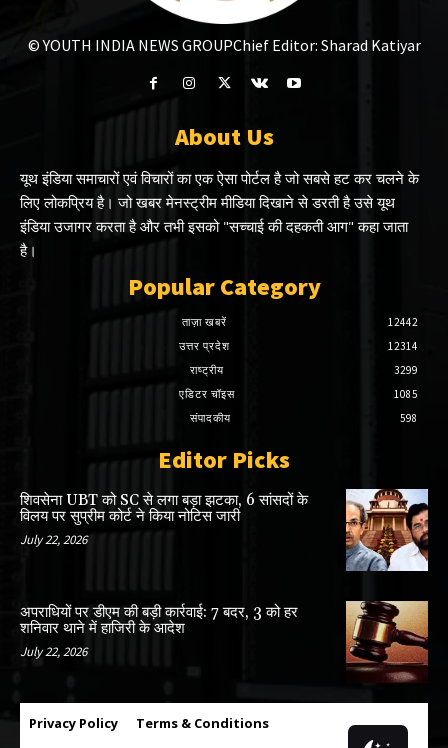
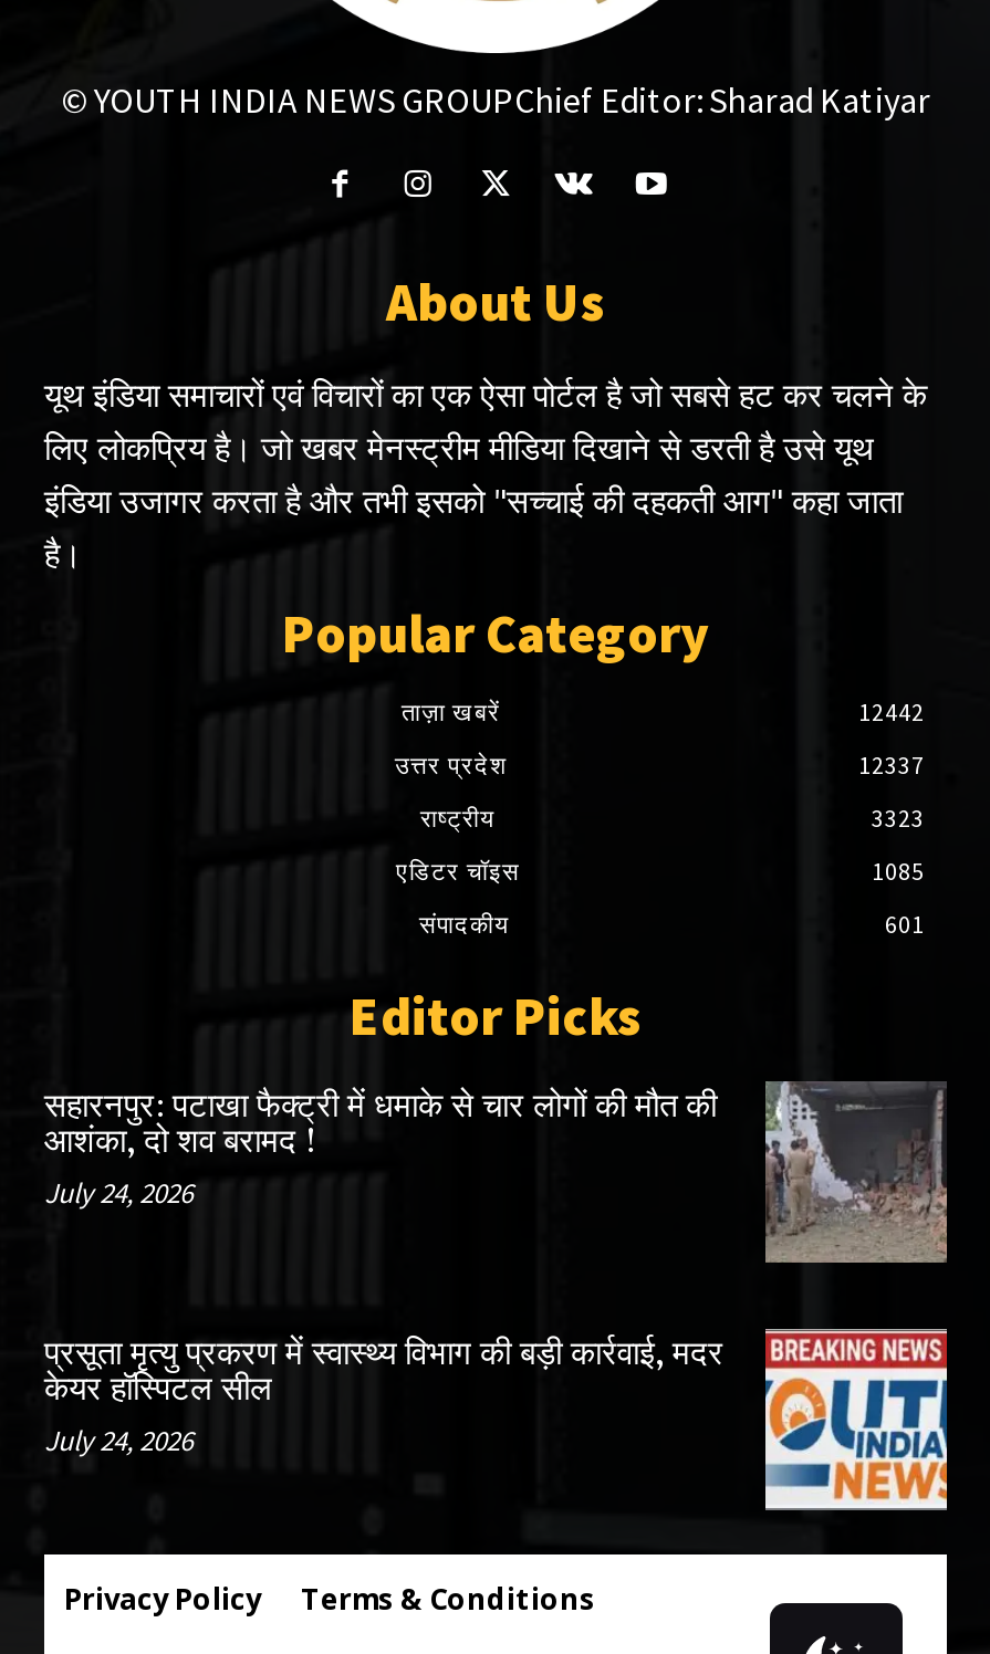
[388,339,418,353] 12314 -> [858,750,925,781] 12337
[394,363,418,377] 3299 -> [872,804,925,835] 3323
[400,411,418,425] 598 -> [885,910,925,941] 601
[20,488,429,572] [image] | शिवसेना UBT को SC से लगा बड़ा झटका, 6 सांसदों के | विलय पर सुप्रीम कोर्ट ने किया नोटिस जारी | July 22, 2026 -> [44,1081,949,1265] [image] | सहारनपुर: पटाखा फैक्ट्री में धमाके से चार लोगों की मौत की | आशंका, दो शव बरामद ! | July 24, 2026
[20,603,298,660] अपराधियों पर डीएम की बड़ी कार्रवाई: 7 बदर, 3 को हर | शनिवार थाने में हाजिरी के आदेश | July 22, 2026 -> [44,1333,723,1459] प्रसूता मृत्यु प्रकरण में स्वास्थ्य विभाग की बड़ी कार्रवाई, मदर | केयर हॉस्पिटल सील | July 24, 2026
[345,601,429,683] [image] -> [763,1329,949,1512] [image]

